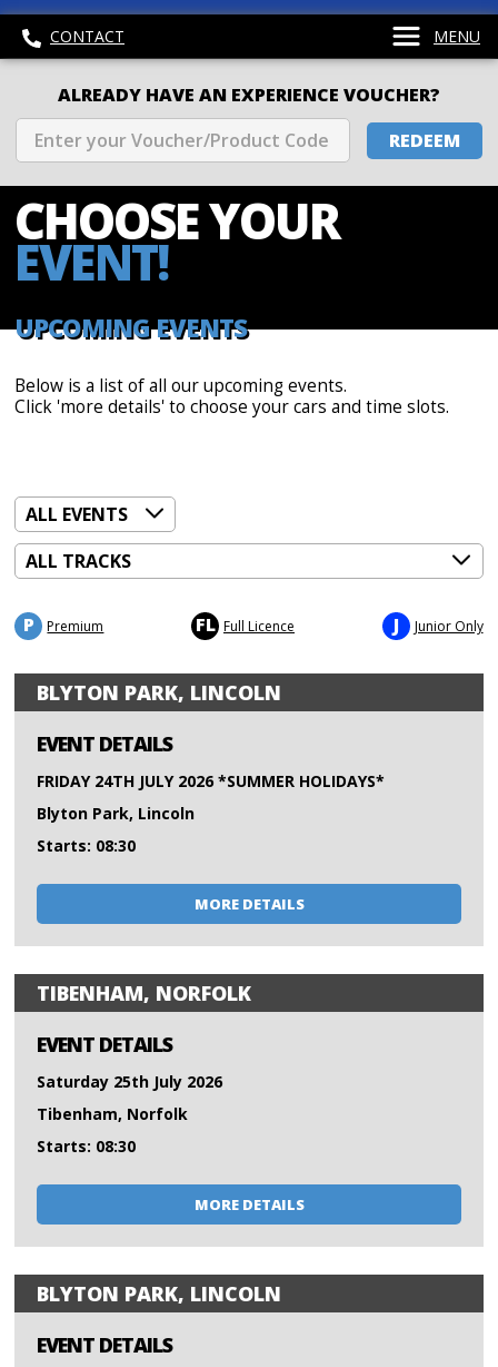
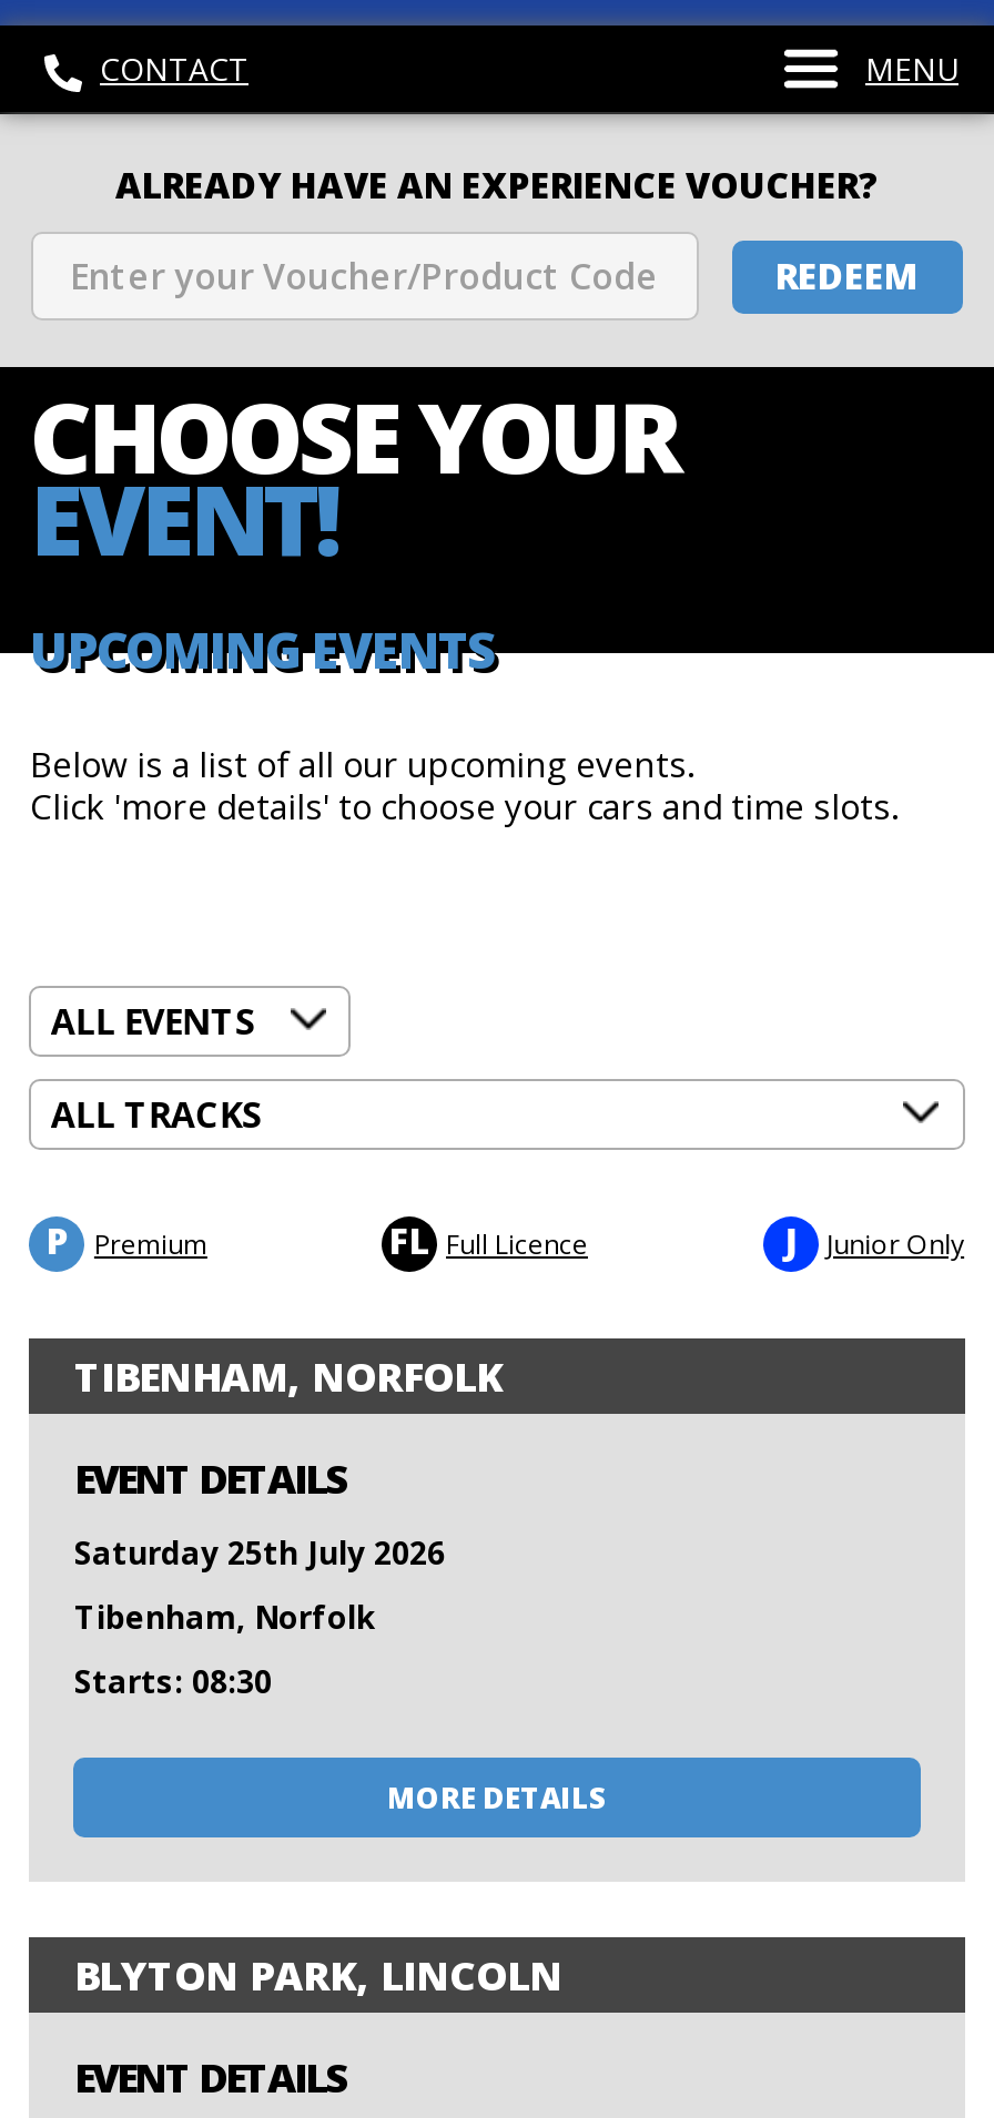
[37,679,385,914] BLYTON PARK, LINCOLN | EVENT DETAILS | FRIDAY 24TH JULY 2026 *SUMMER HOLIDAYS* | Blyton Park, Lincoln | Starts: 08:30 | MORE DETAILS -> none

